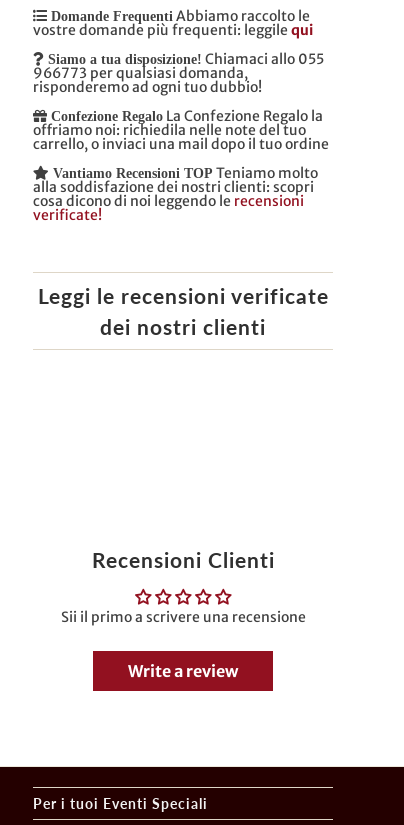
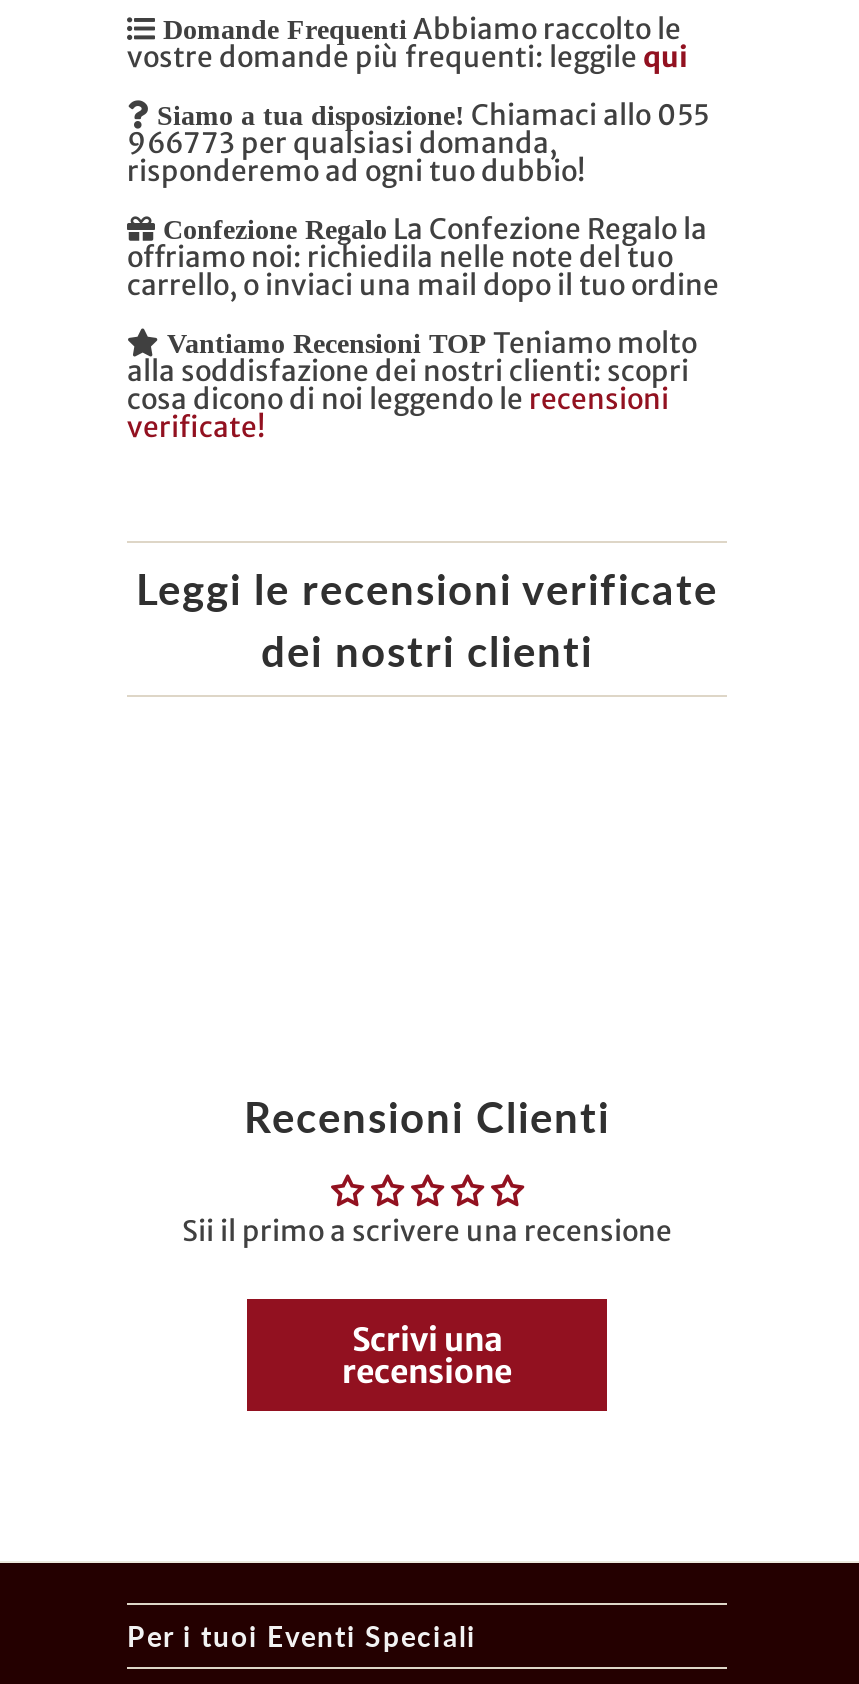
[128,660,238,680] Write a review -> [342,1318,512,1390] Scrivi una | recensione

